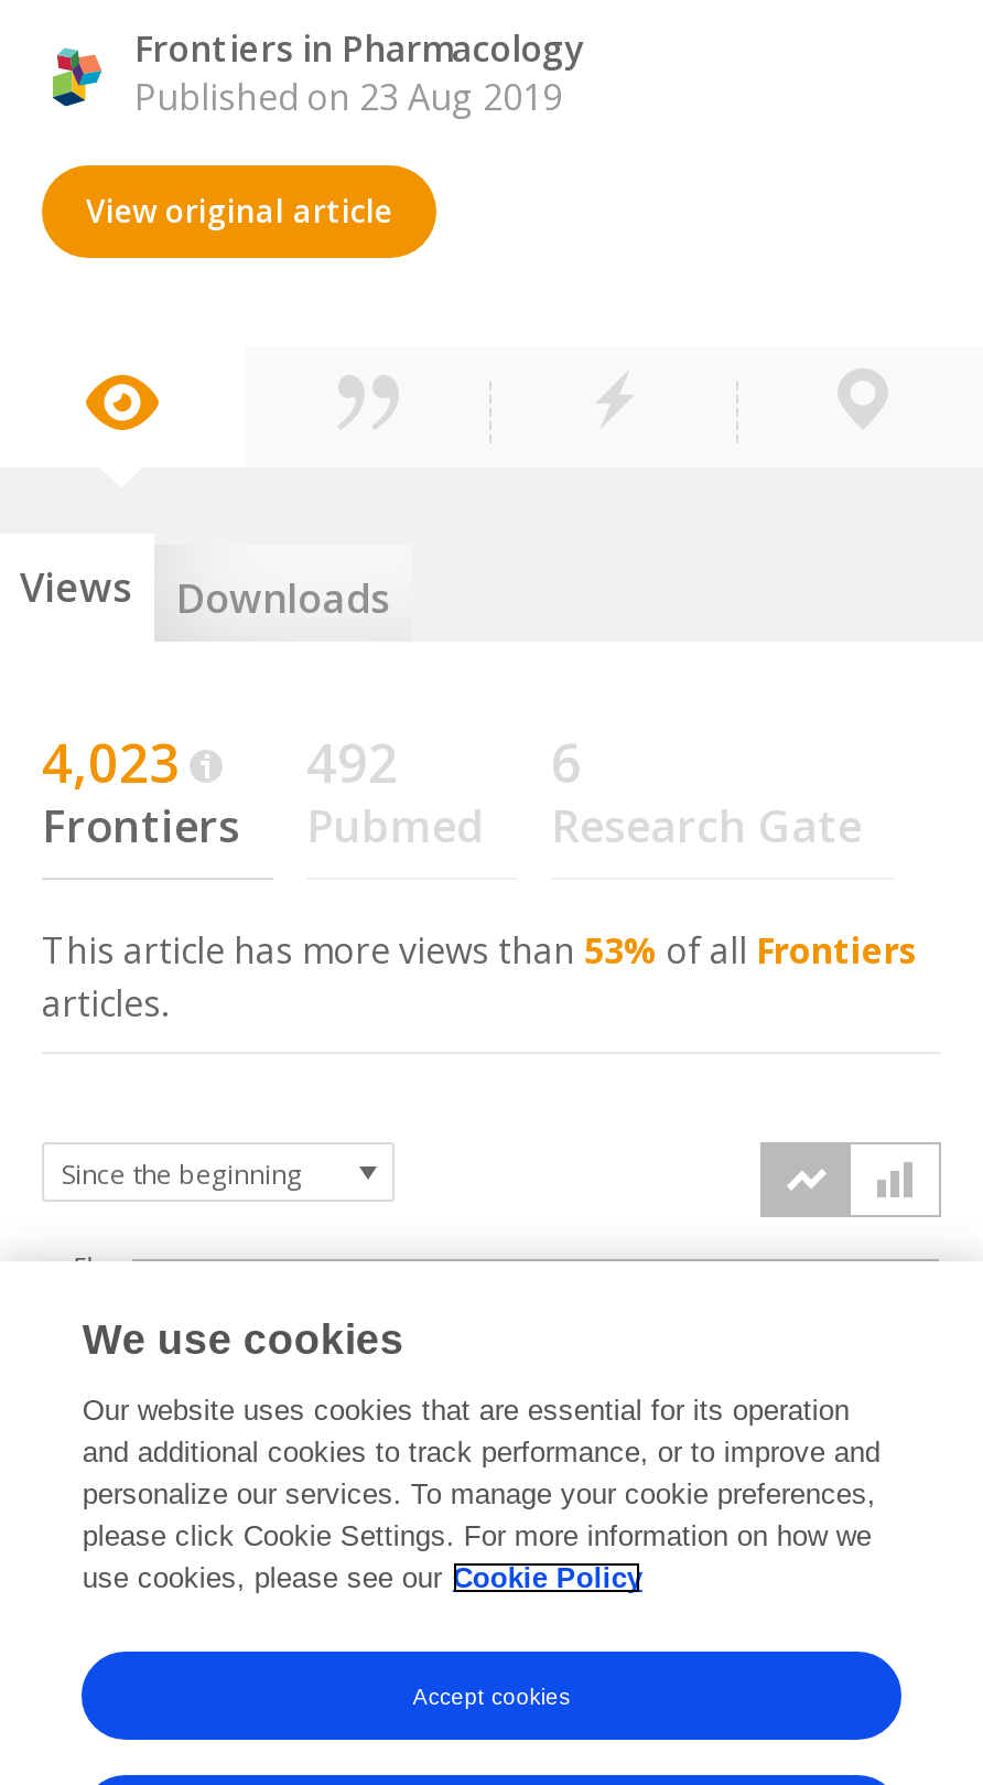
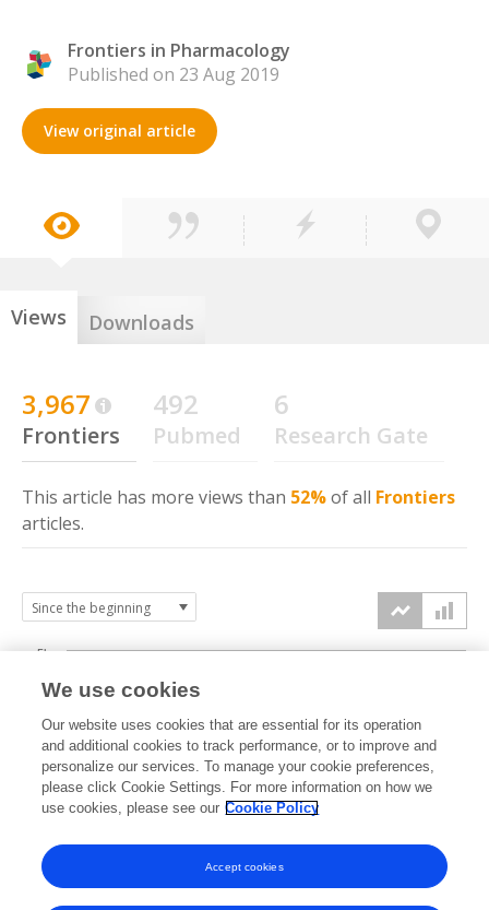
[42,725,181,798] 4,023 -> [22,386,91,422] 3,967
[42,926,917,975] This article has more views than 53% of all Frontiers -> [22,485,455,509] This article has more views than 52% of all Frontiers

